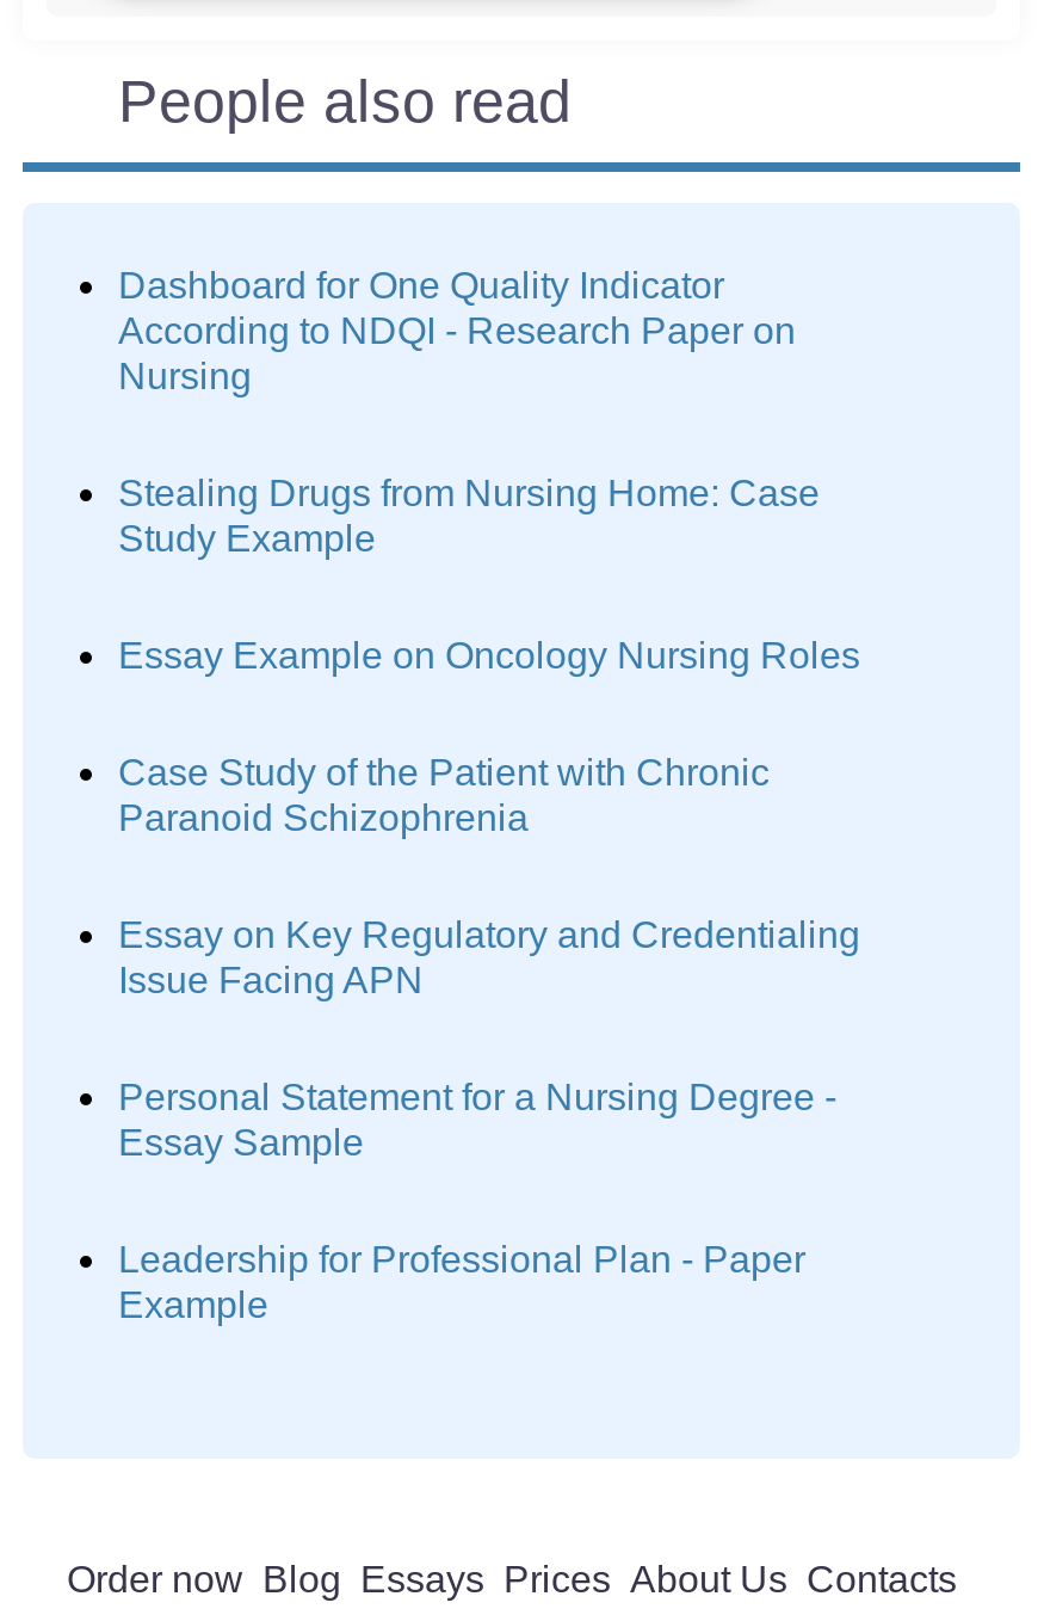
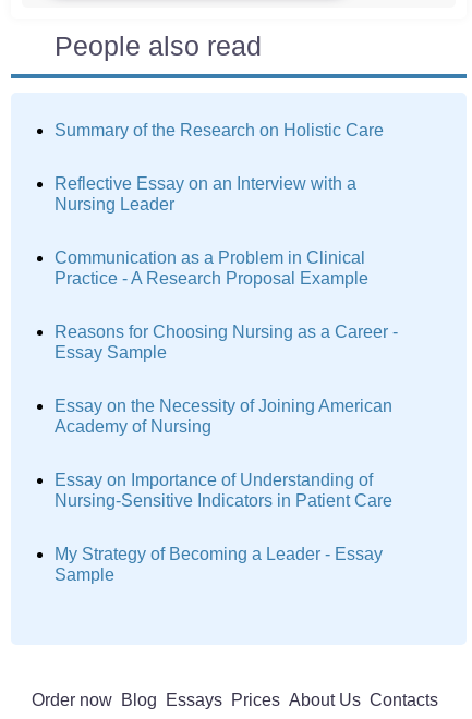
[118,265,860,1117] Dashboard for One Quality Indicator | According to NDQI - Research Paper on | Nursing | Stealing Drugs from Nursing Home: Case | Study Example | Essay Example on Oncology Nursing Roles | Case Study of the Patient with Chronic | Paranoid Schizophrenia | Essay on Key Regulatory and Credentialing | Issue Facing APN | Personal Statement for a Nursing Degree - -> [55,121,398,341] Summary of the Research on Holistic Care | Reflective Essay on an Interview with a | Nursing Leader | Communication as a Problem in Clinical | Practice - A Research Proposal Example | Reasons for Choosing Nursing as a Career -
moved [118,1122,364,1163] -> [55,343,167,362]: Essay Sample
[118,1239,805,1325] Leadership for Professional Plan - Paper | Example -> [55,397,392,584] Essay on the Necessity of Joining American | Academy of Nursing | Essay on Importance of Understanding of | Nursing-Sensitive Indicators in Patient Care | My Strategy of Becoming a Leader - Essay | Sample

